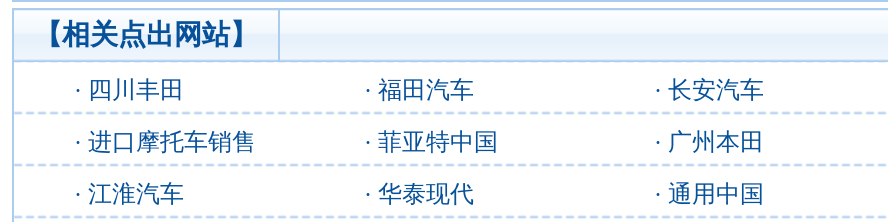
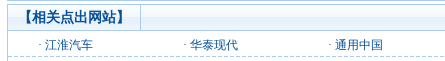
[74,76,764,156] ·四川丰田 | ·福田汽车 | ·长安汽车 | ·进口摩托车销售 | ·菲亚特中国 | ·广州本田 -> none

